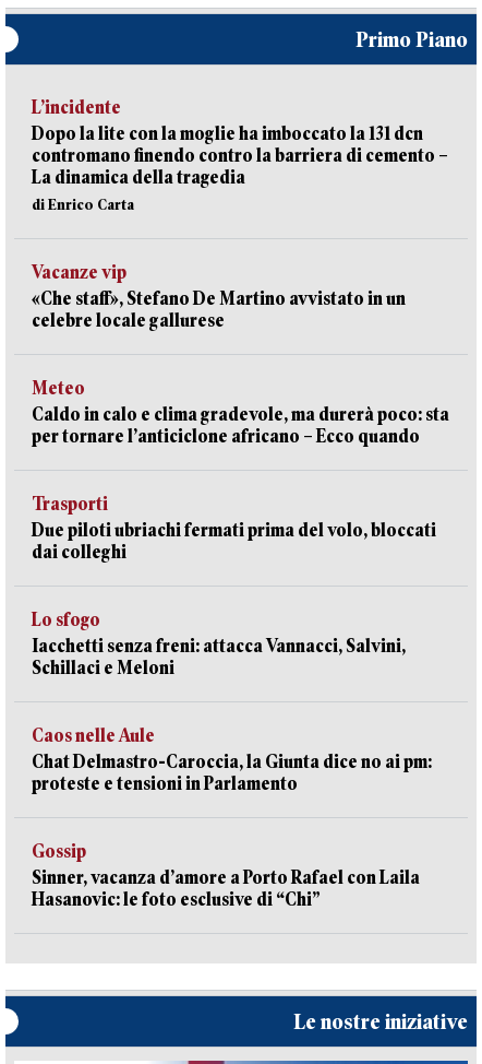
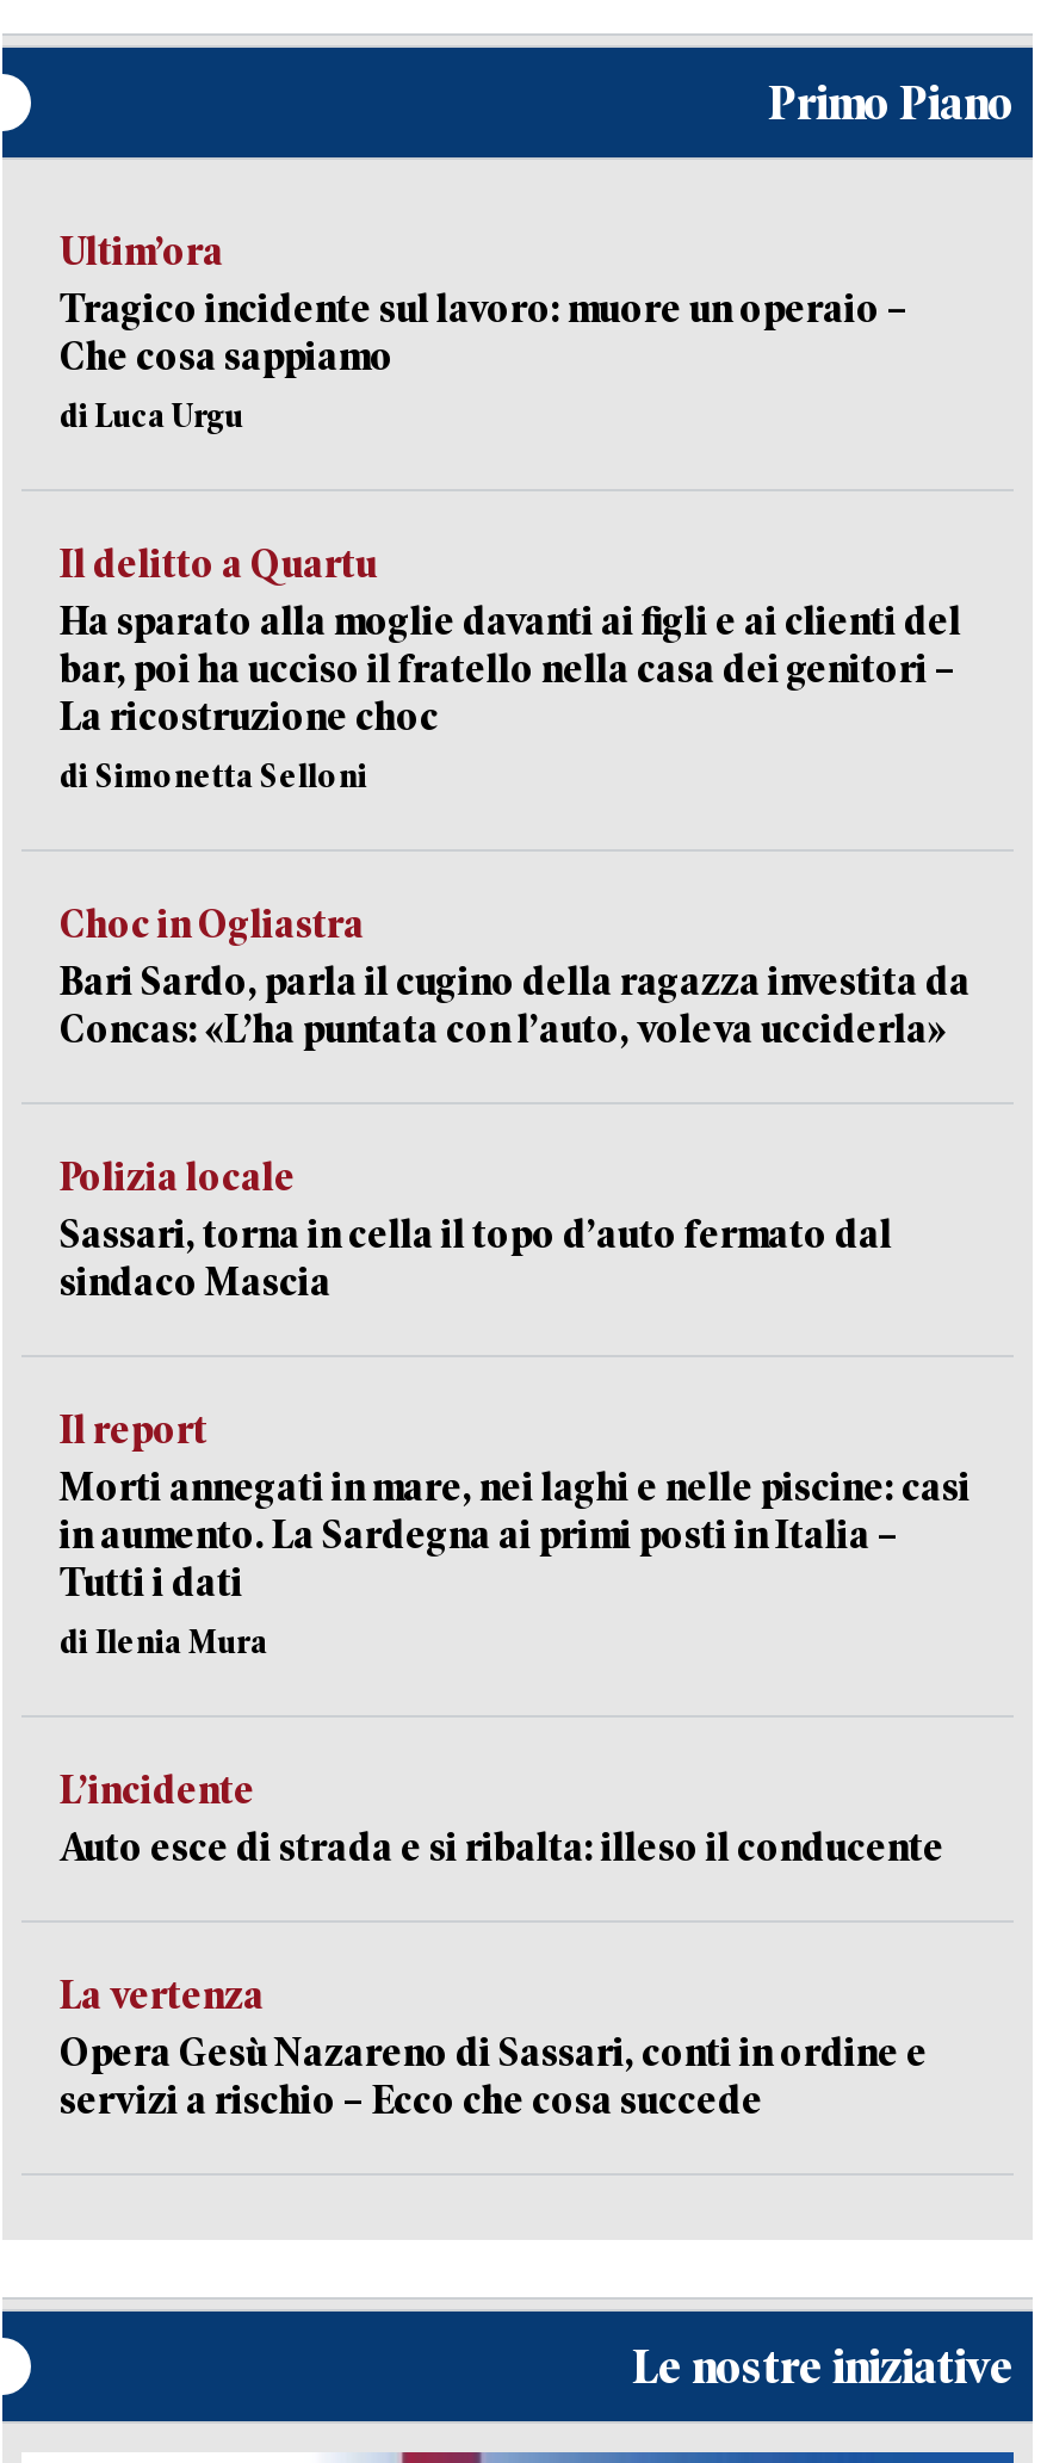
none -> [60,229,971,1660] Ultim’ora | Tragico incidente sul lavoro: muore un operaio – | Che cosa sappiamo | di Luca Urgu | Il delitto a Quartu | Ha sparato alla moglie davanti ai figli e ai clienti del | bar, poi ha ucciso il fratello nella casa dei genitori – | La ricostruzione choc | di Simonetta Selloni | Choc in Ogliastra | Bari Sardo, parla il cugino della ragazza investita da | Concas: «L’ha puntata con l’auto, voleva ucciderla» | Polizia locale | Sassari, torna in cella il topo d’auto fermato dal | sindaco Mascia | Il report | Morti annegati in mare, nei laghi e nelle piscine: casi | in aumento. La Sardegna ai primi posti in Italia – | Tutti i dati | di Ilenia Mura
moved [32,97,121,118] -> [60,1768,255,1813]: L’incidente
[32,123,449,910] Dopo la lite con la moglie ha imboccato la 131 dcn | contromano finendo contro la barriera di cemento – | La dinamica della tragedia | di Enrico Carta | Vacanze vip | «Che staff», Stefano De Martino avvistato in un | celebre locale gallurese | Meteo | Caldo in calo e clima gradevole, ma durerà poco: sta | per tornare l’anticiclone africano – Ecco quando | Trasporti | Due piloti ubriachi fermati prima del volo, bloccati | dai colleghi | Lo sfogo | Iacchetti senza freni: attacca Vannacci, Salvini, | Schillaci e Meloni | Caos nelle Aule | Chat Delmastro-Caroccia, la Giunta dice no ai pm: | proteste e tensioni in Parlamento | Gossip | Sinner, vacanza d’amore a Porto Rafael con Laila | Hasanovic: le foto esclusive di “Chi” -> [60,1825,944,2123] Auto esce di strada e si ribalta: illeso il conducente | La vertenza | Opera Gesù Nazareno di Sassari, conti in ordine e | servizi a rischio – Ecco che cosa succede

